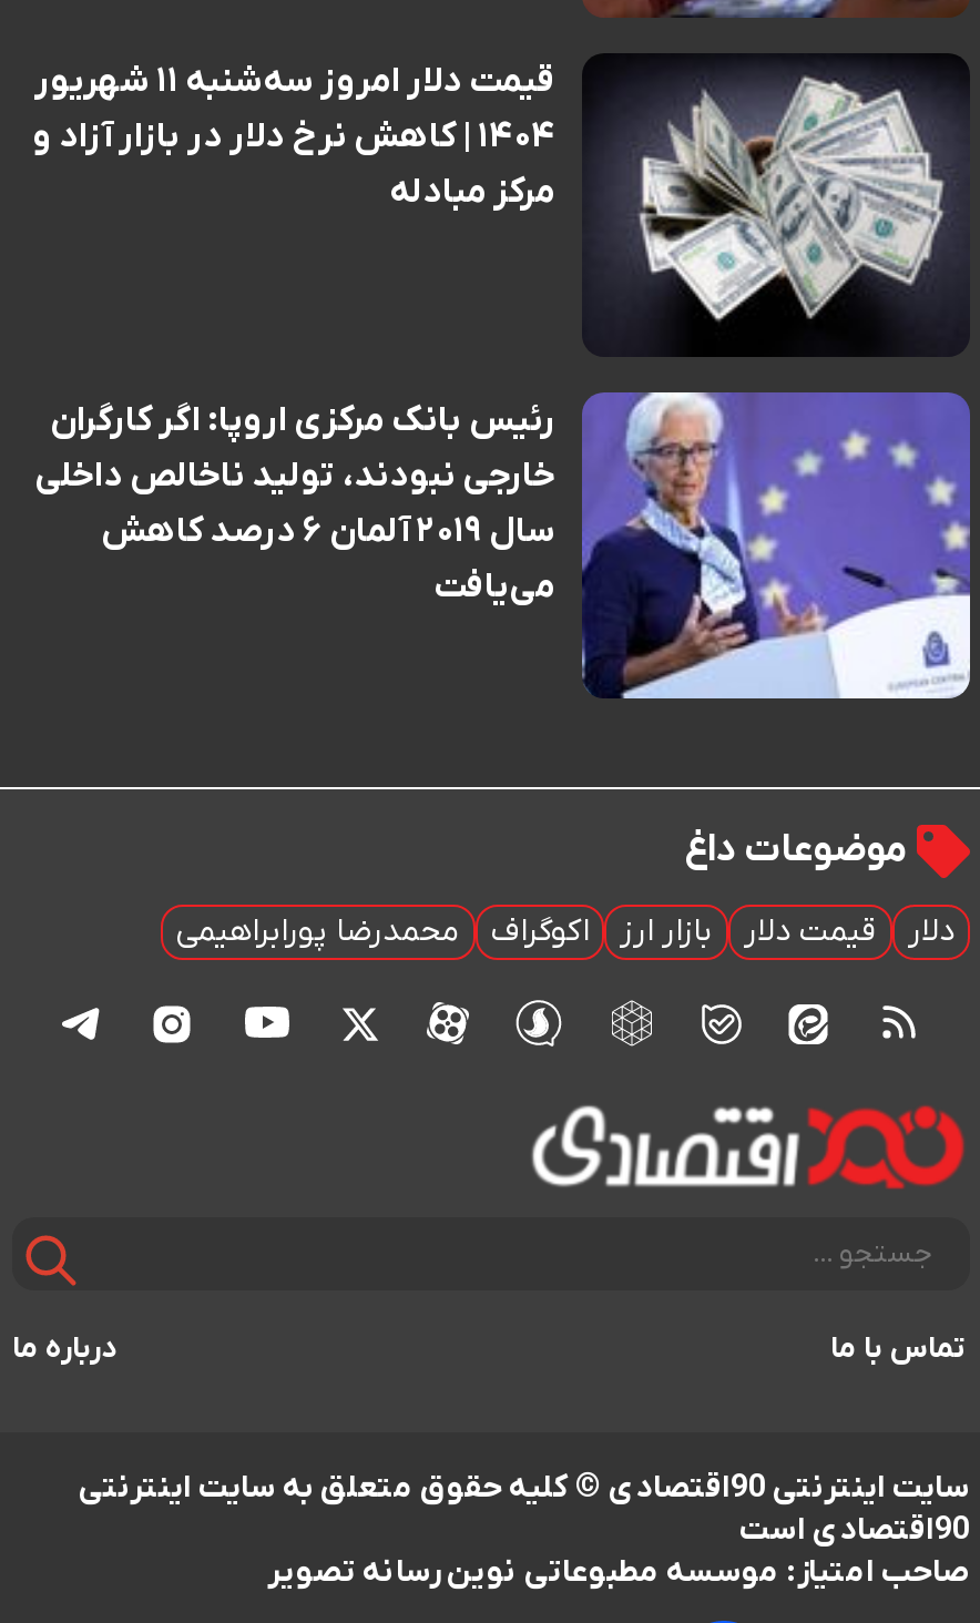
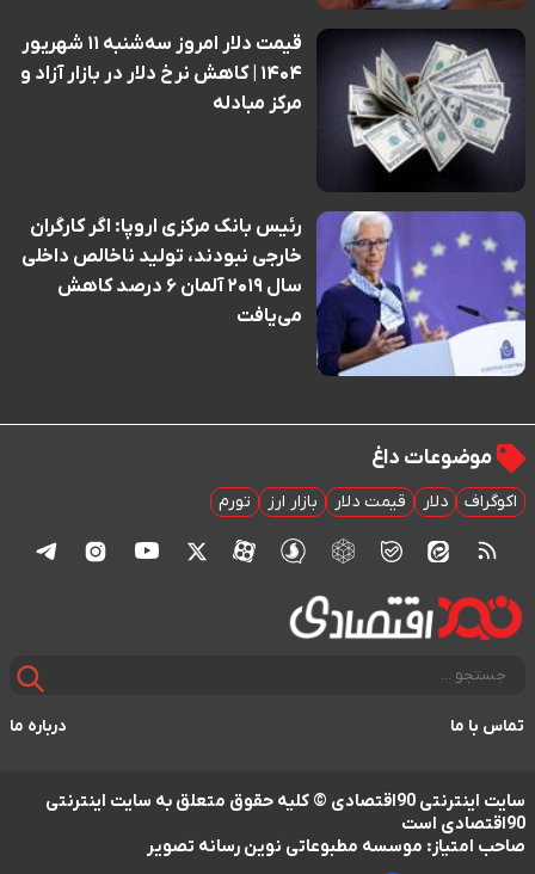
[176,911,589,954] اکوگراف | محمدرضا پورابراهیمی -> [219,491,251,514] تورم
none -> [465,491,517,514] اکوگراف

